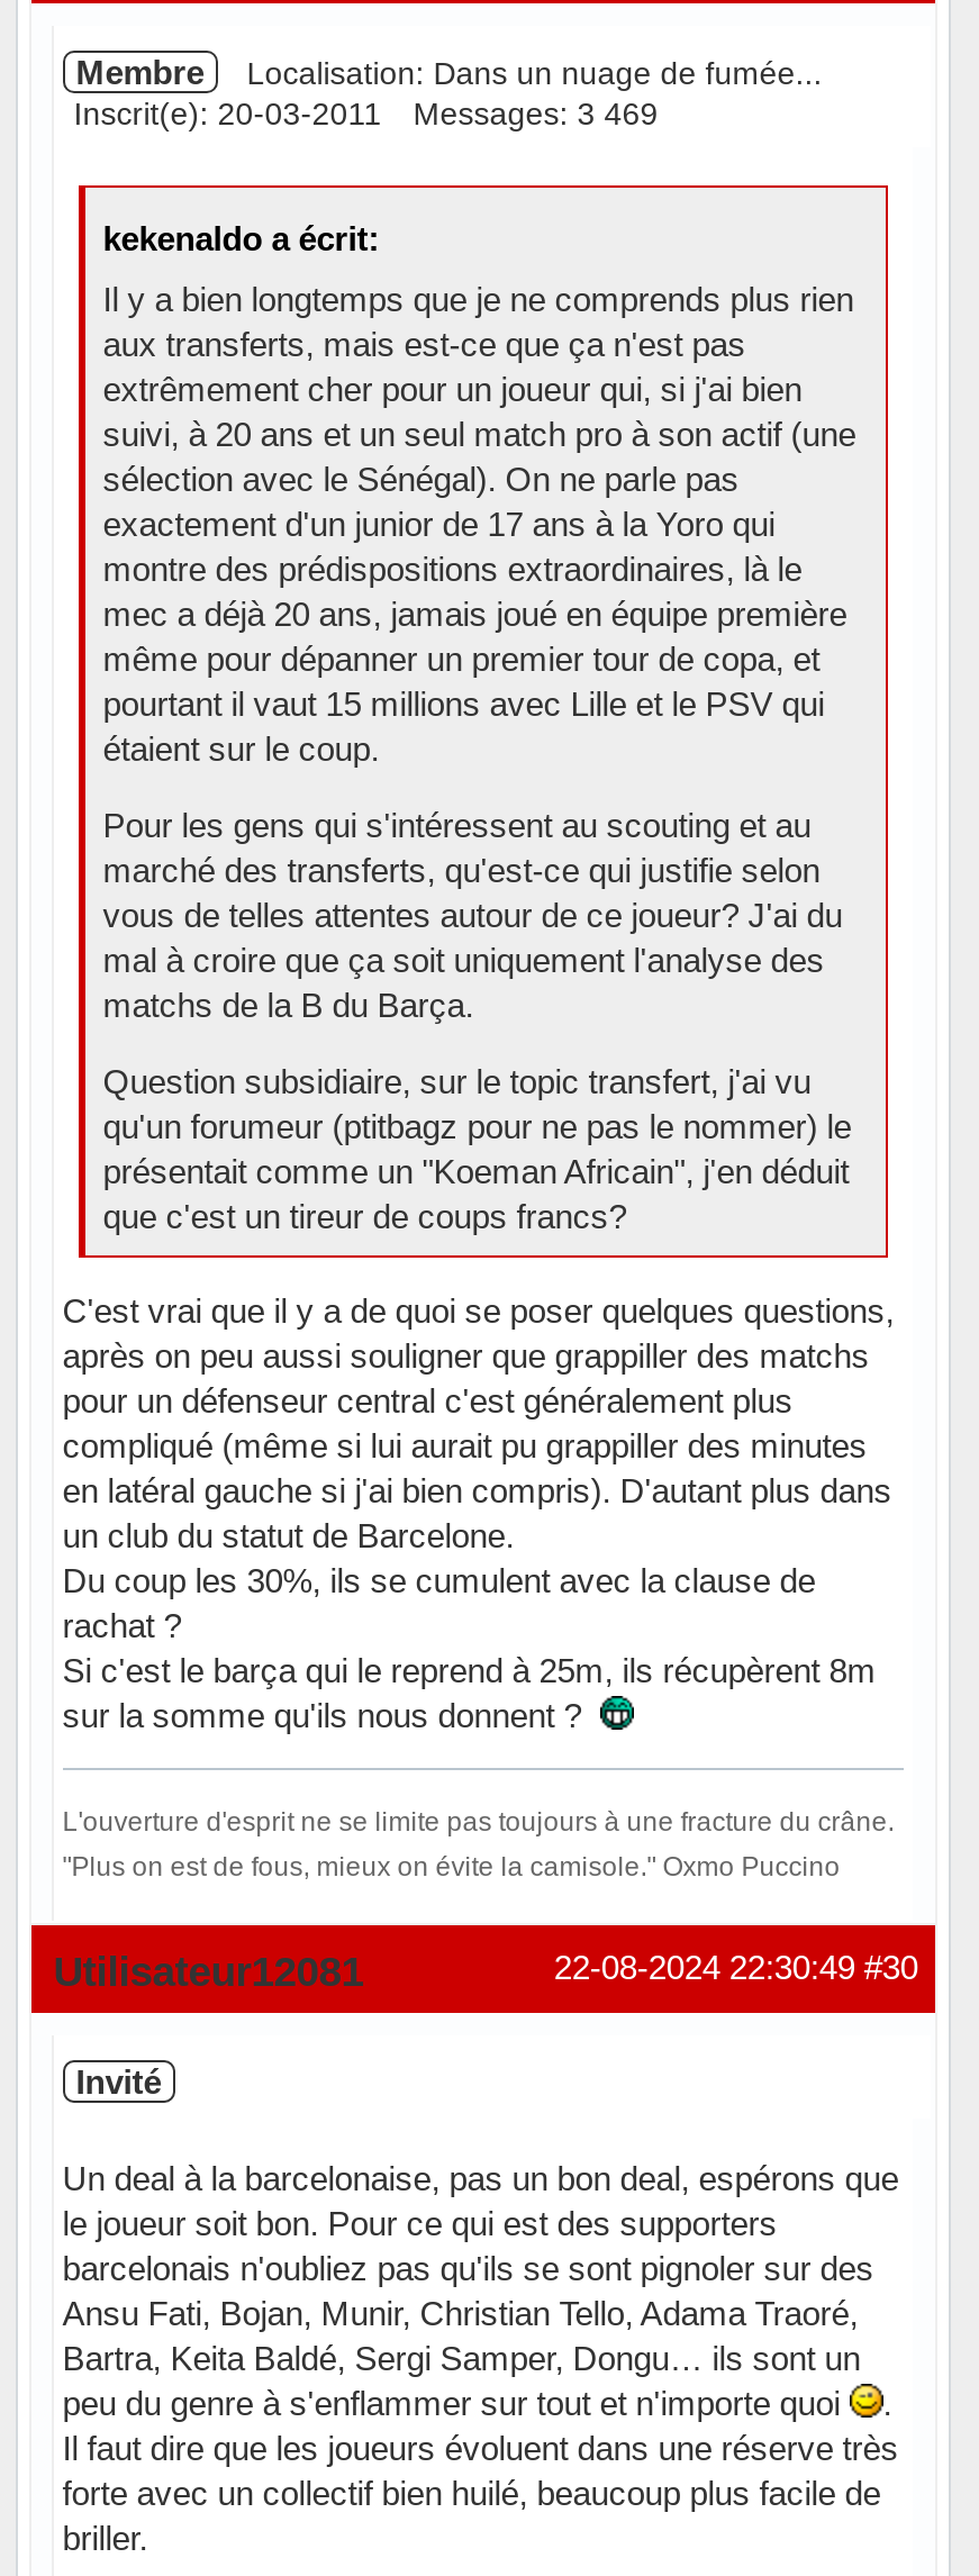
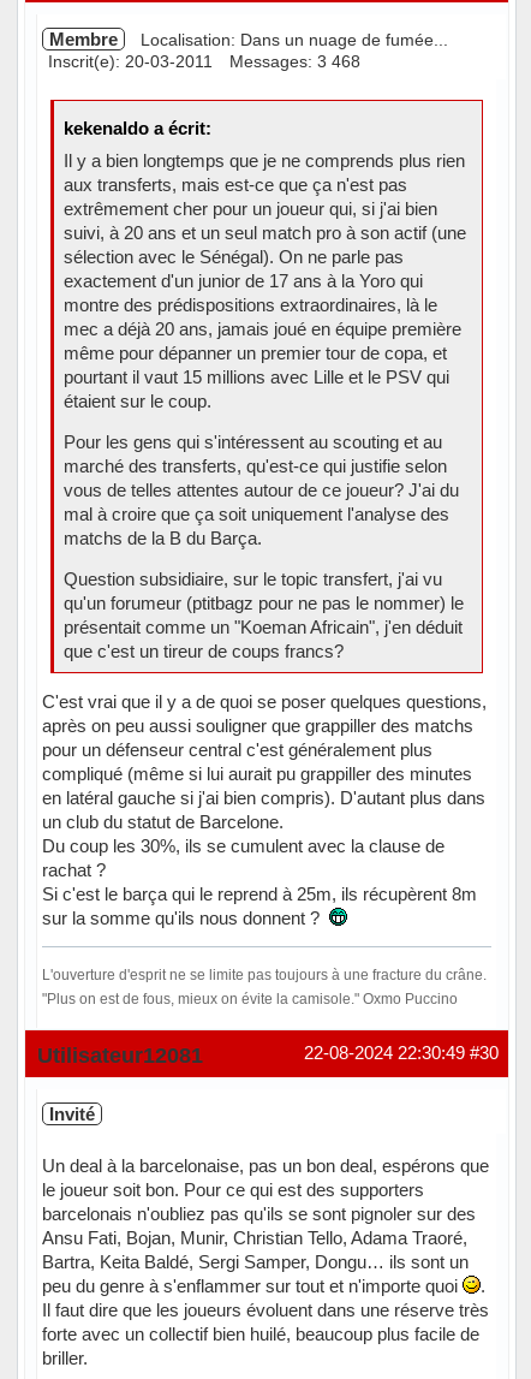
[74,95,658,131] Inscrit(e): 20-03-2011 Messages: 3 469 -> [48,52,360,71] Inscrit(e): 20-03-2011 Messages: 3 468

